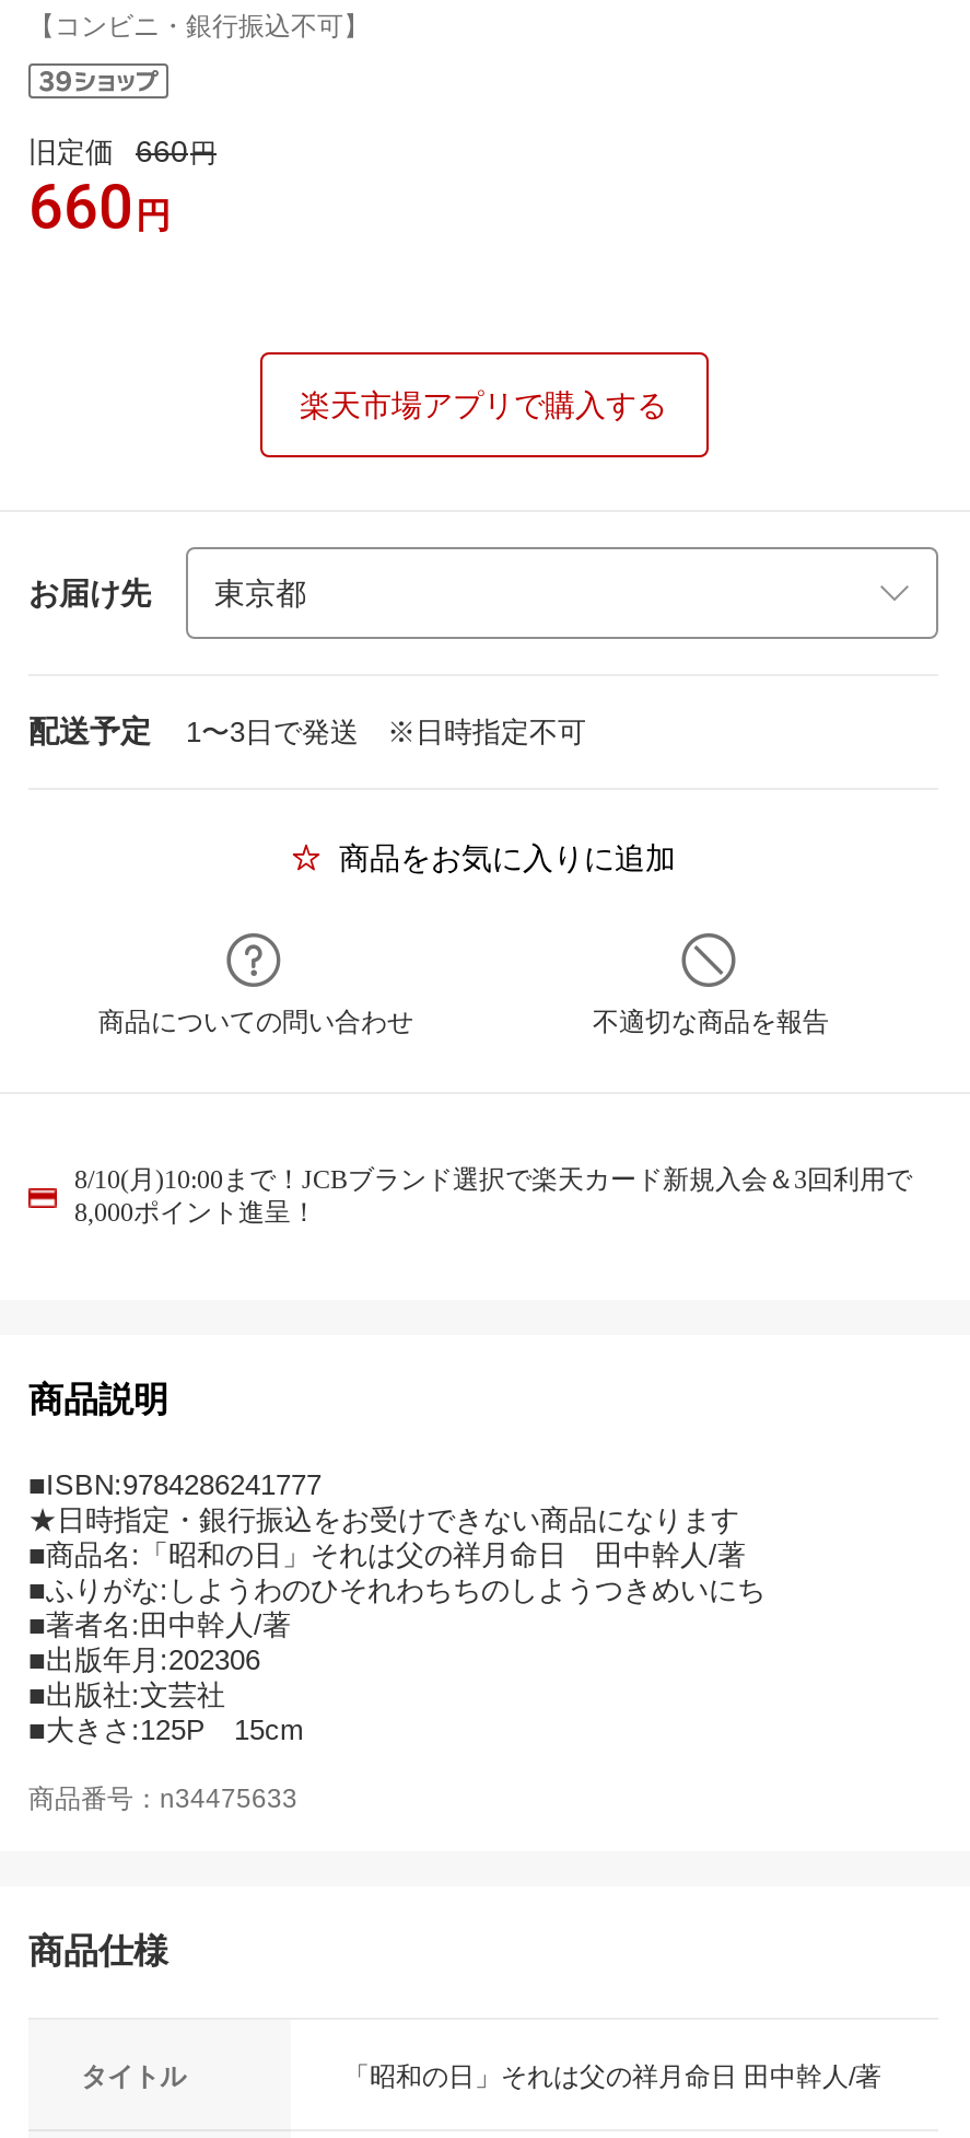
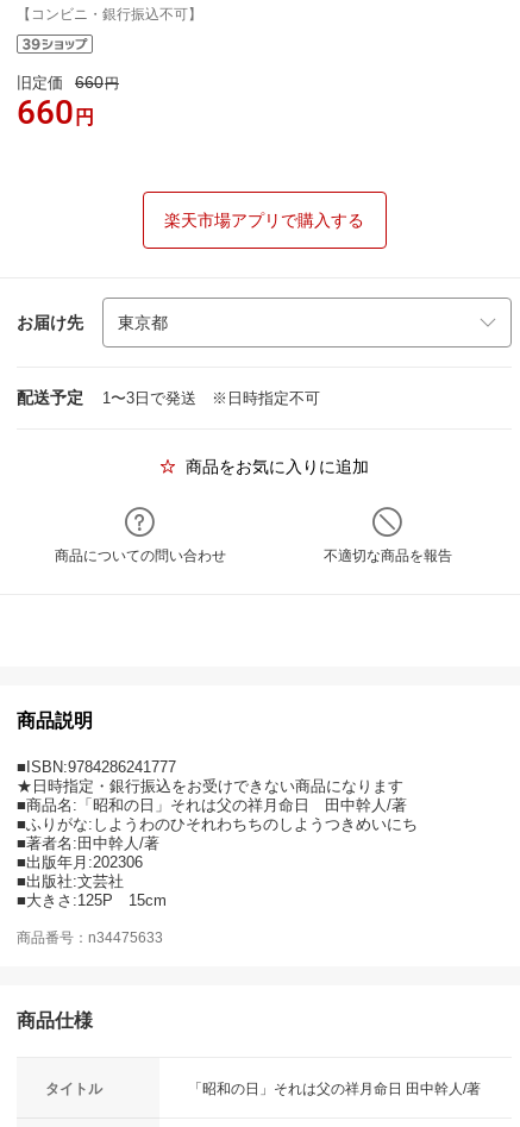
[74,1164,912,1228] 8/10(月)10:00まで！JCBブランド選択で楽天カード新規入会＆3回利用で | 8,000ポイント進呈！ -> none

